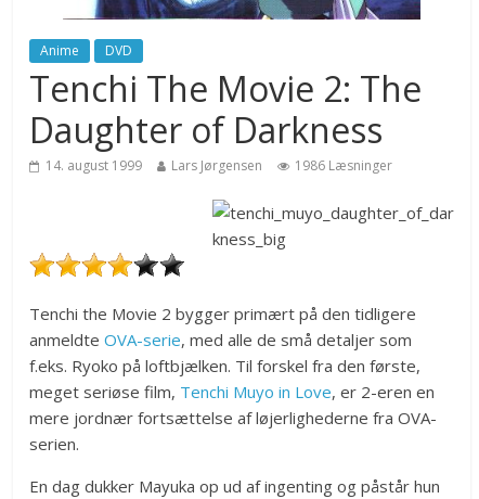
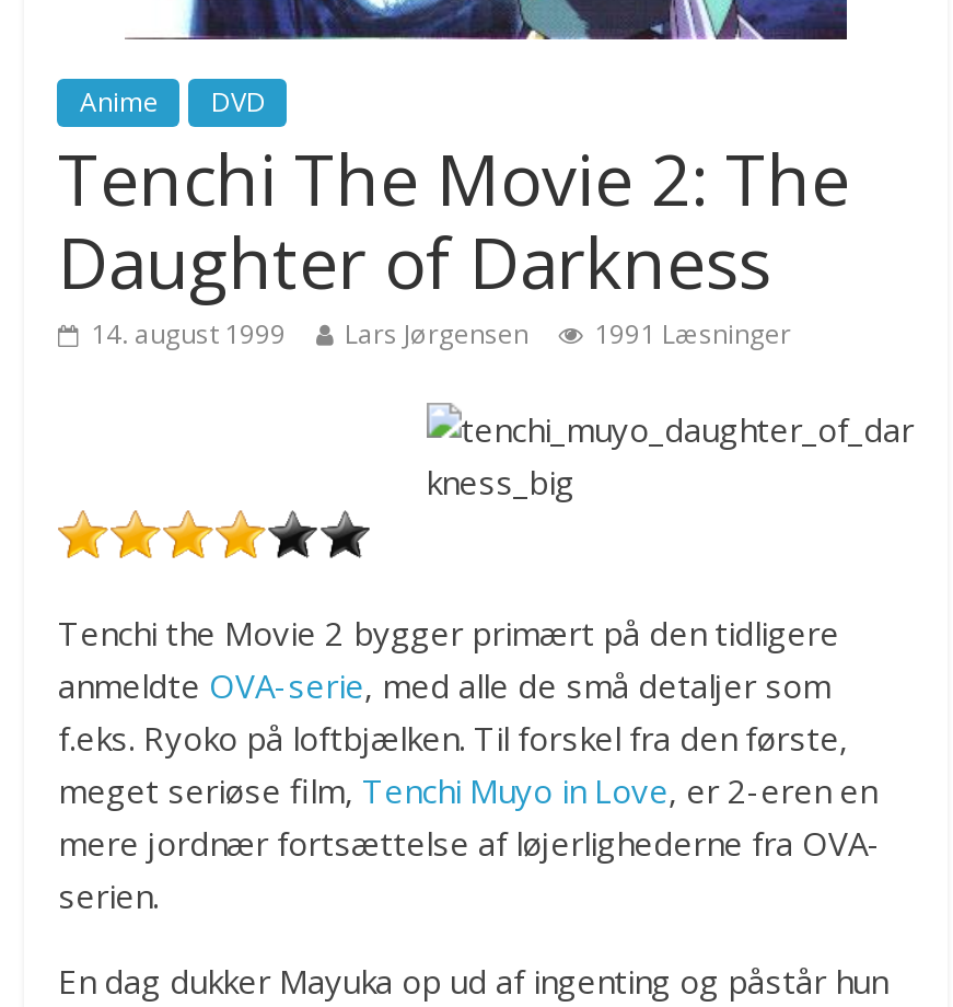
[46,156,393,174] 14. august 1999 Lars Jørgensen 1986 Læsninger -> [91,315,791,352] 14. august 1999 Lars Jørgensen 1991 Læsninger

